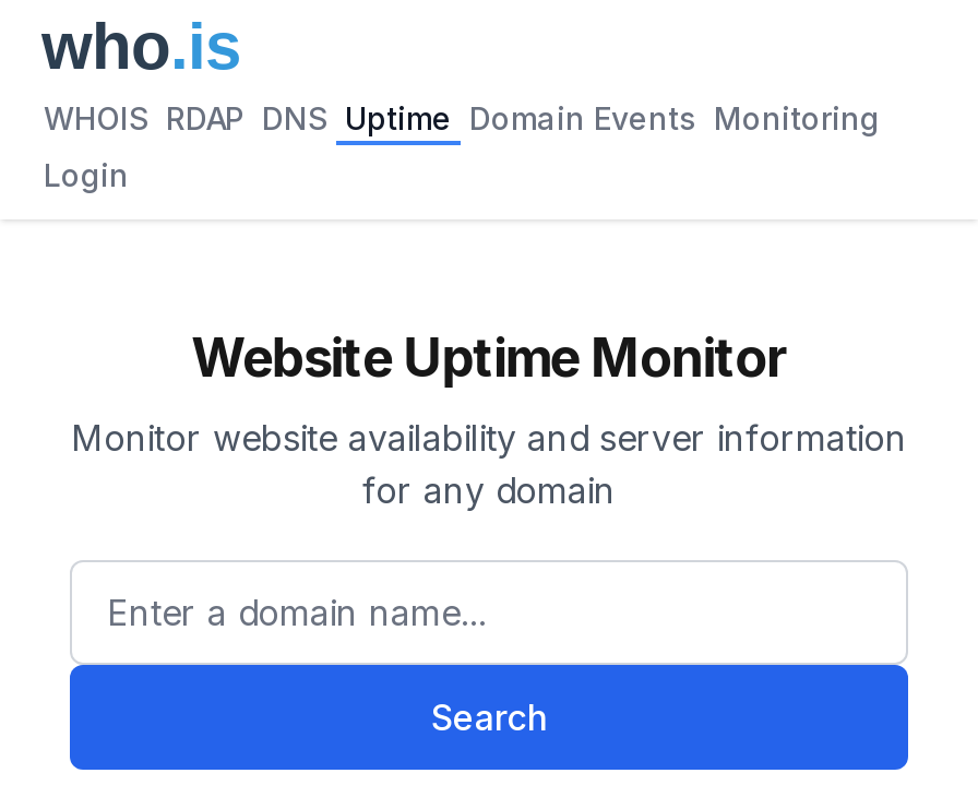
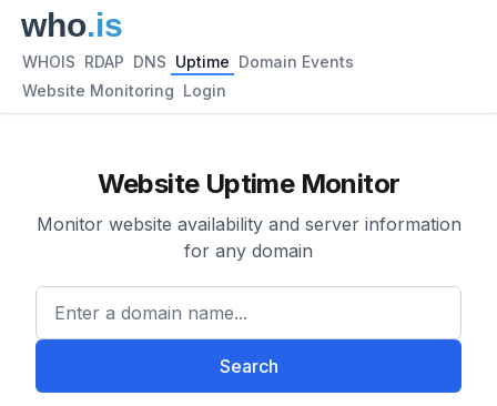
[44,99,880,136] WHOIS RDAP DNS Uptime Domain Events Monitoring -> [22,52,354,71] WHOIS RDAP DNS Uptime Domain Events
[44,156,129,193] Login -> [22,81,226,100] Website Monitoring Login

